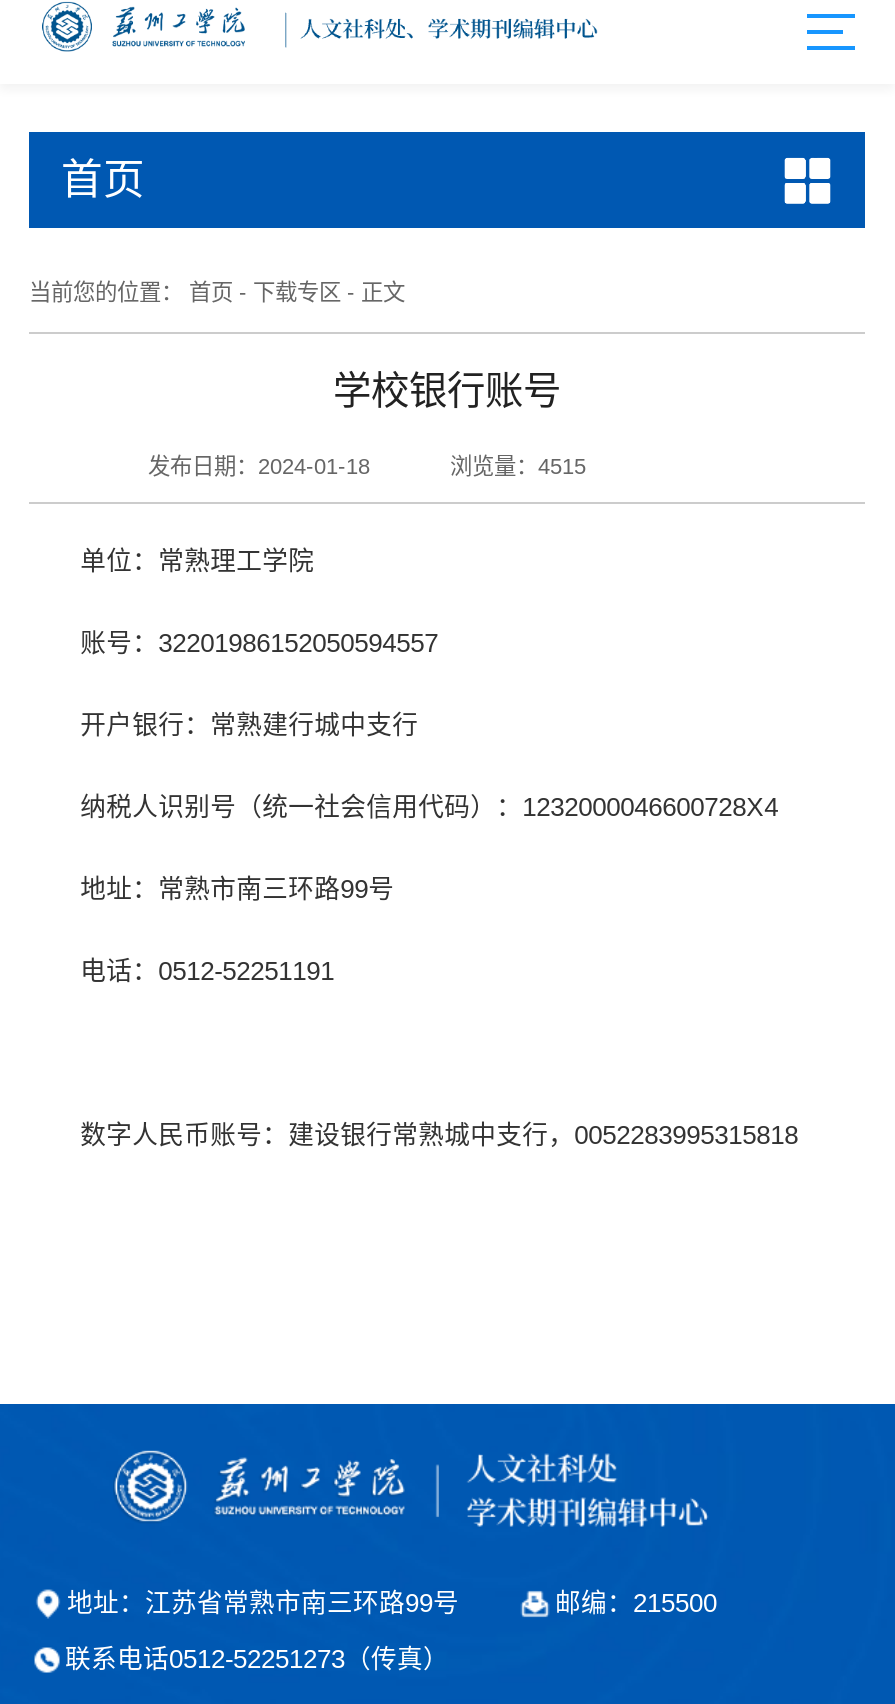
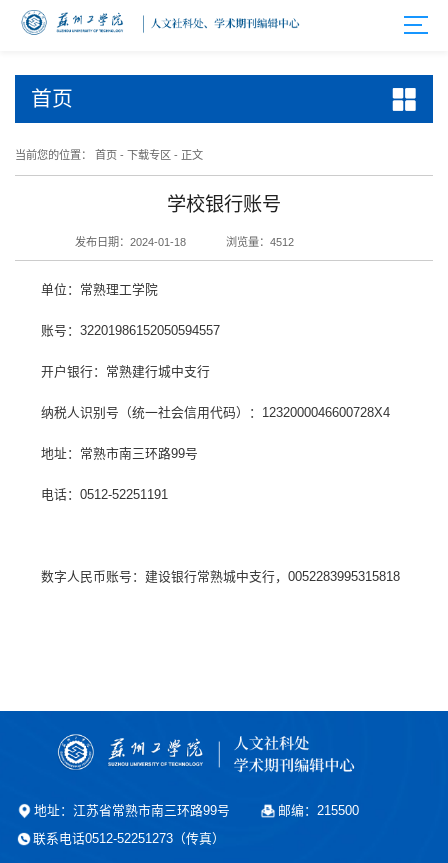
[450,454,586,478] 浏览量：4515 -> [225,236,293,248] 浏览量：4512

